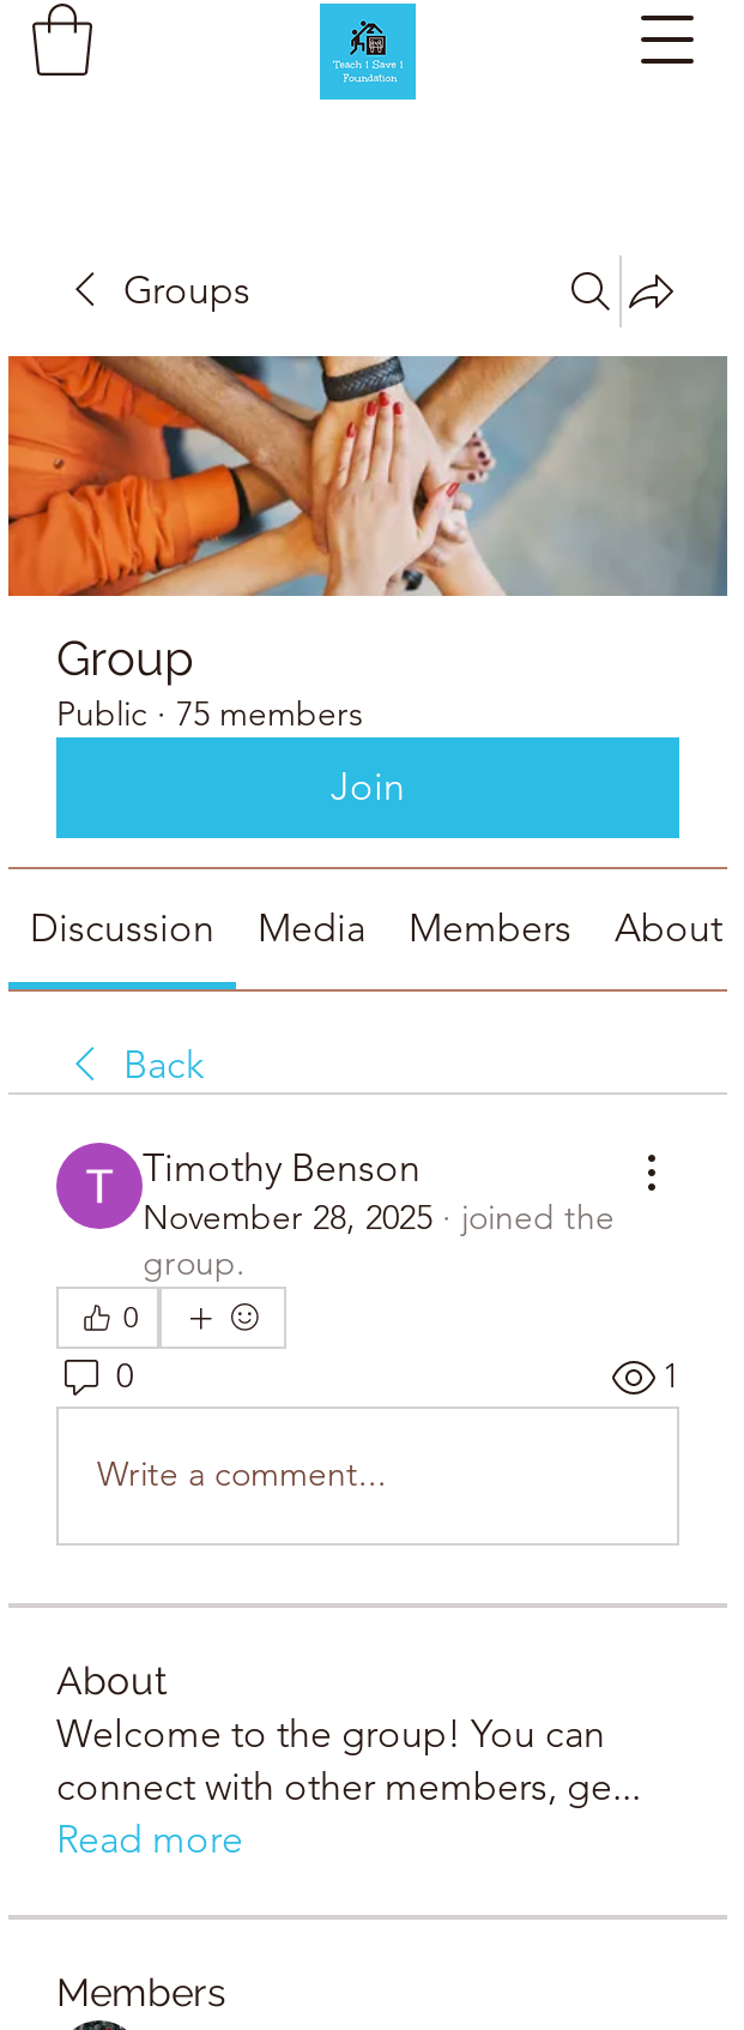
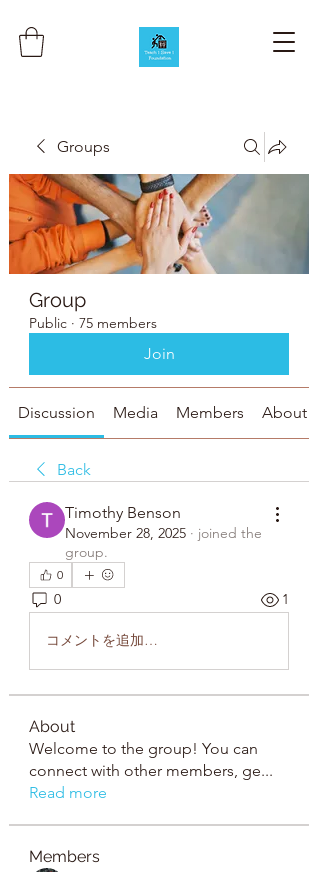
[97,1453,387,1496] Write a comment... -> [46,631,158,649] コメントを追加…

